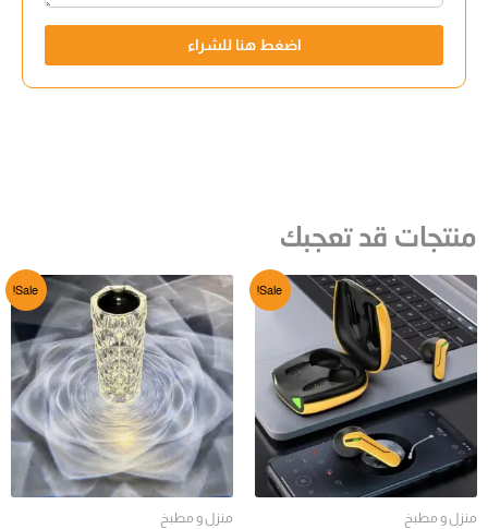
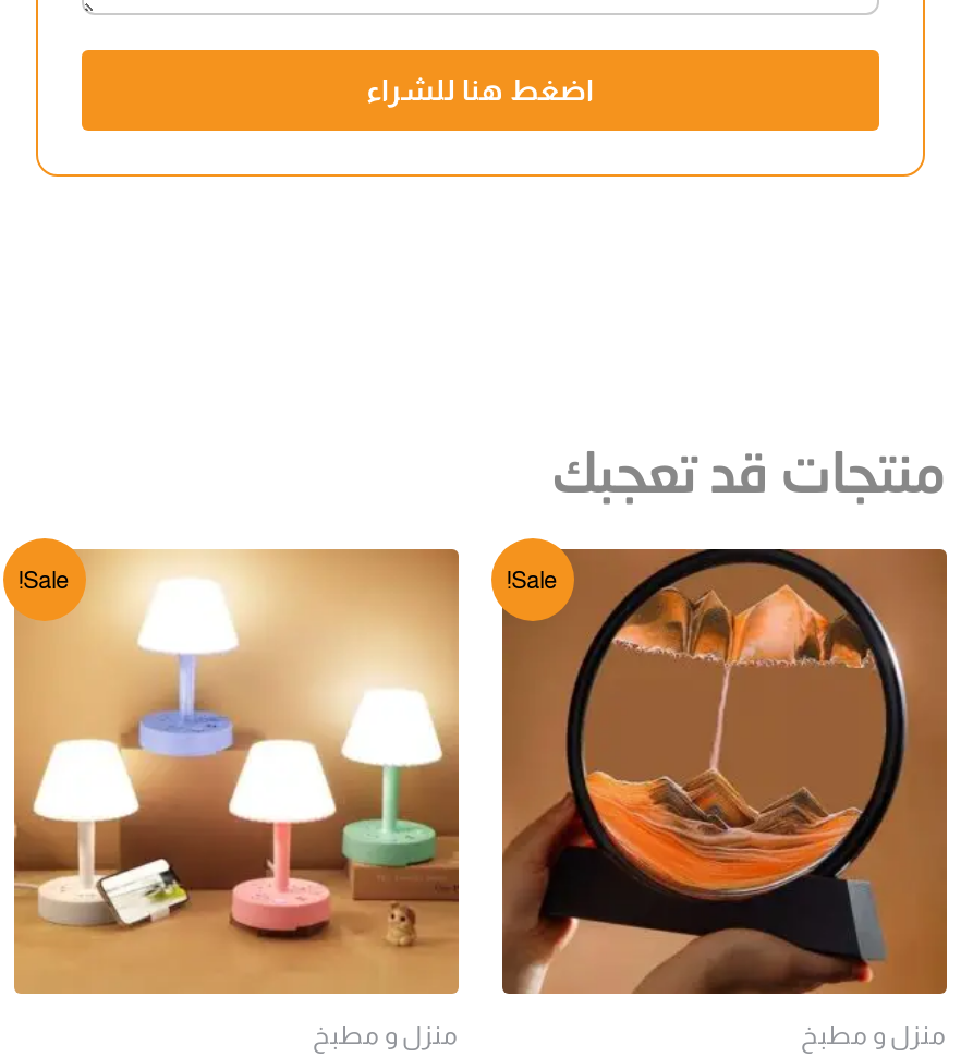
[10,274,234,498] [image] -> [12,547,461,996] [image]
[254,274,478,498] [image] -> [500,547,949,996] [image]

